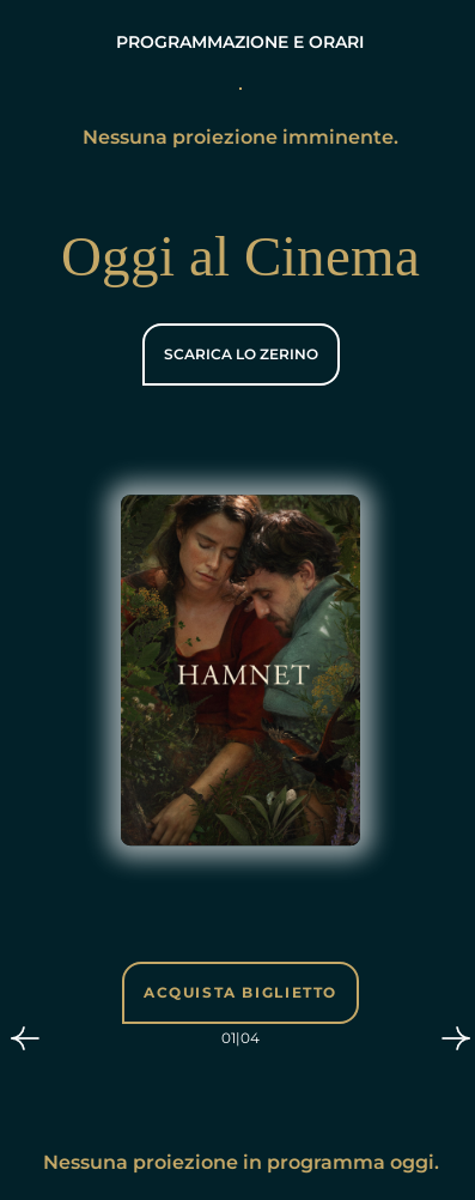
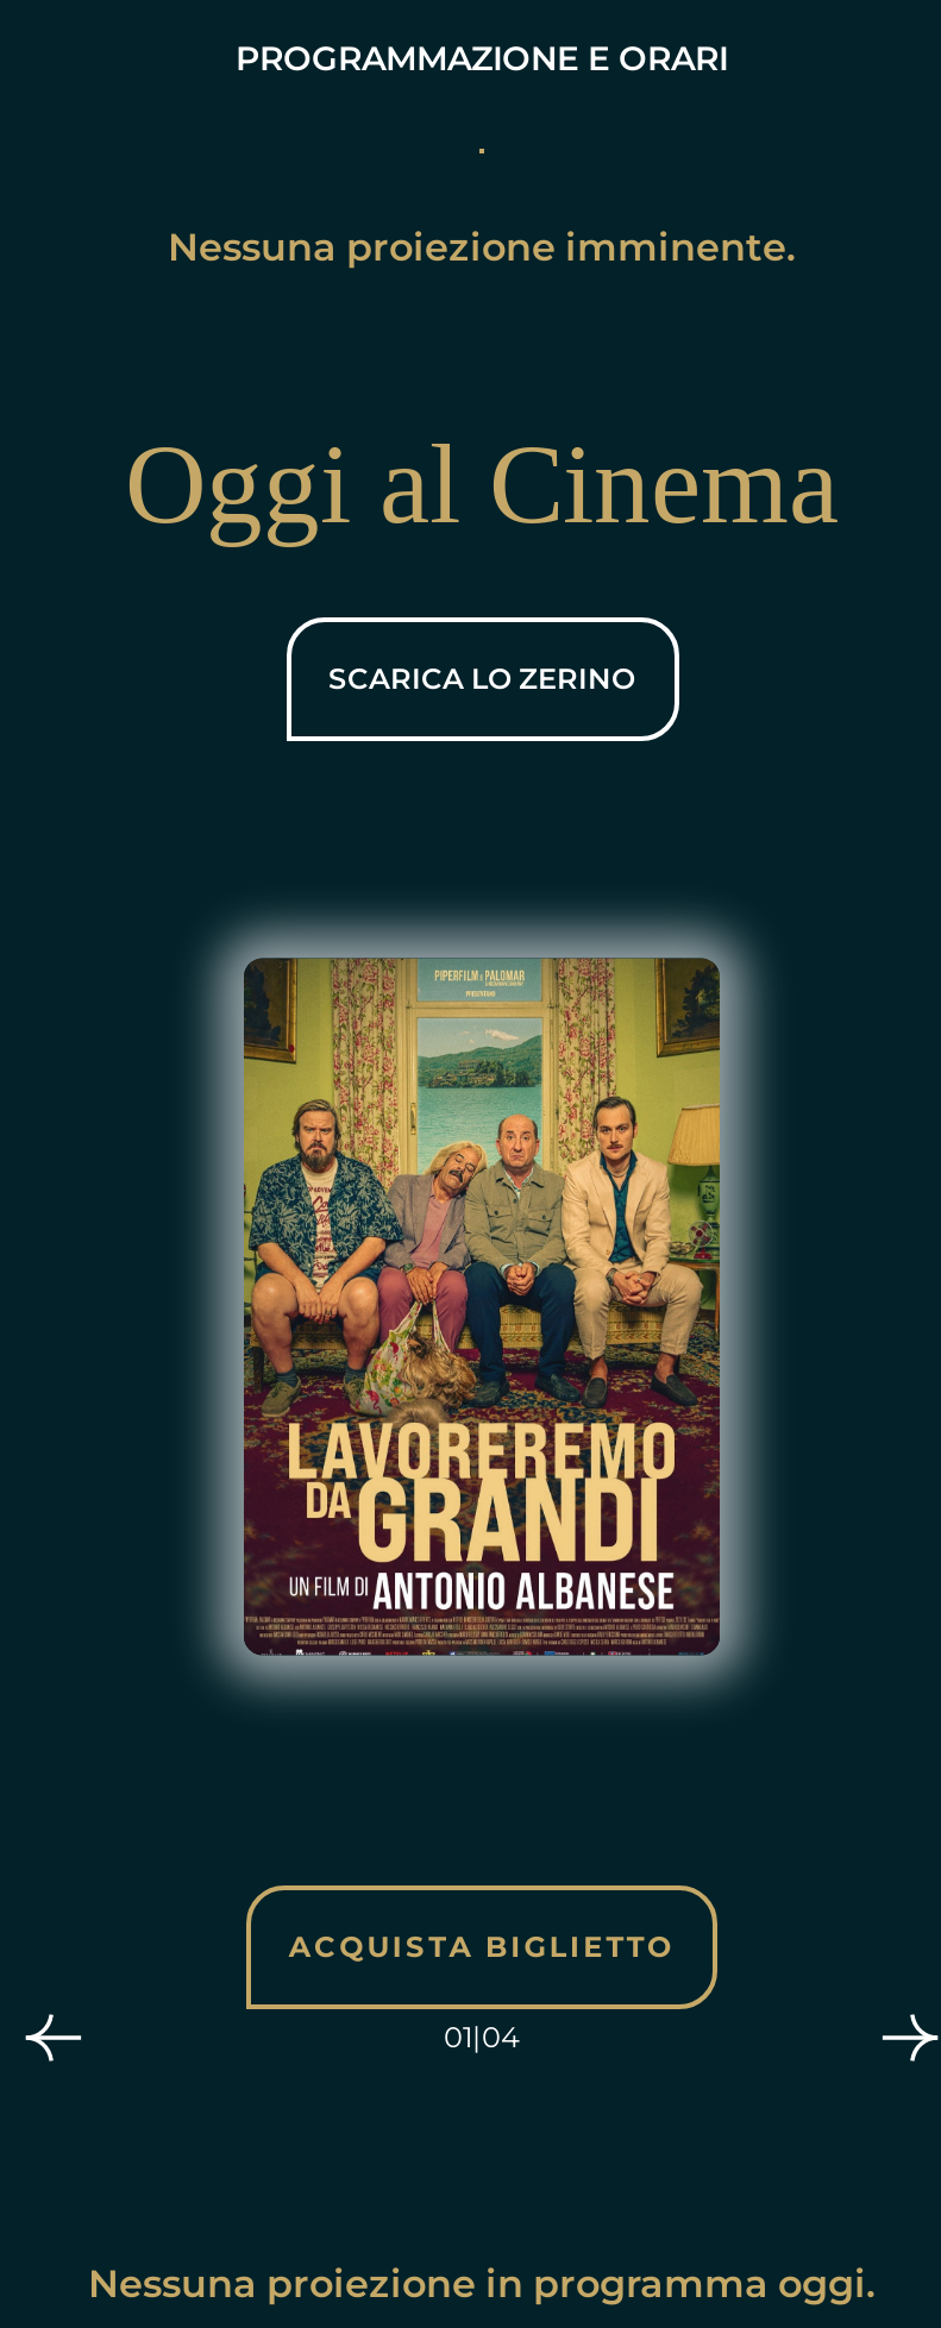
[120,493,361,847] [image] -> [244,958,722,1657] [image]

